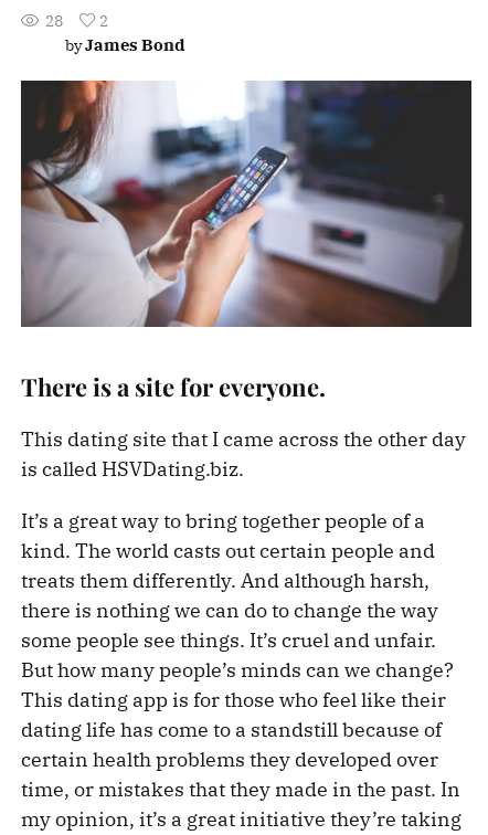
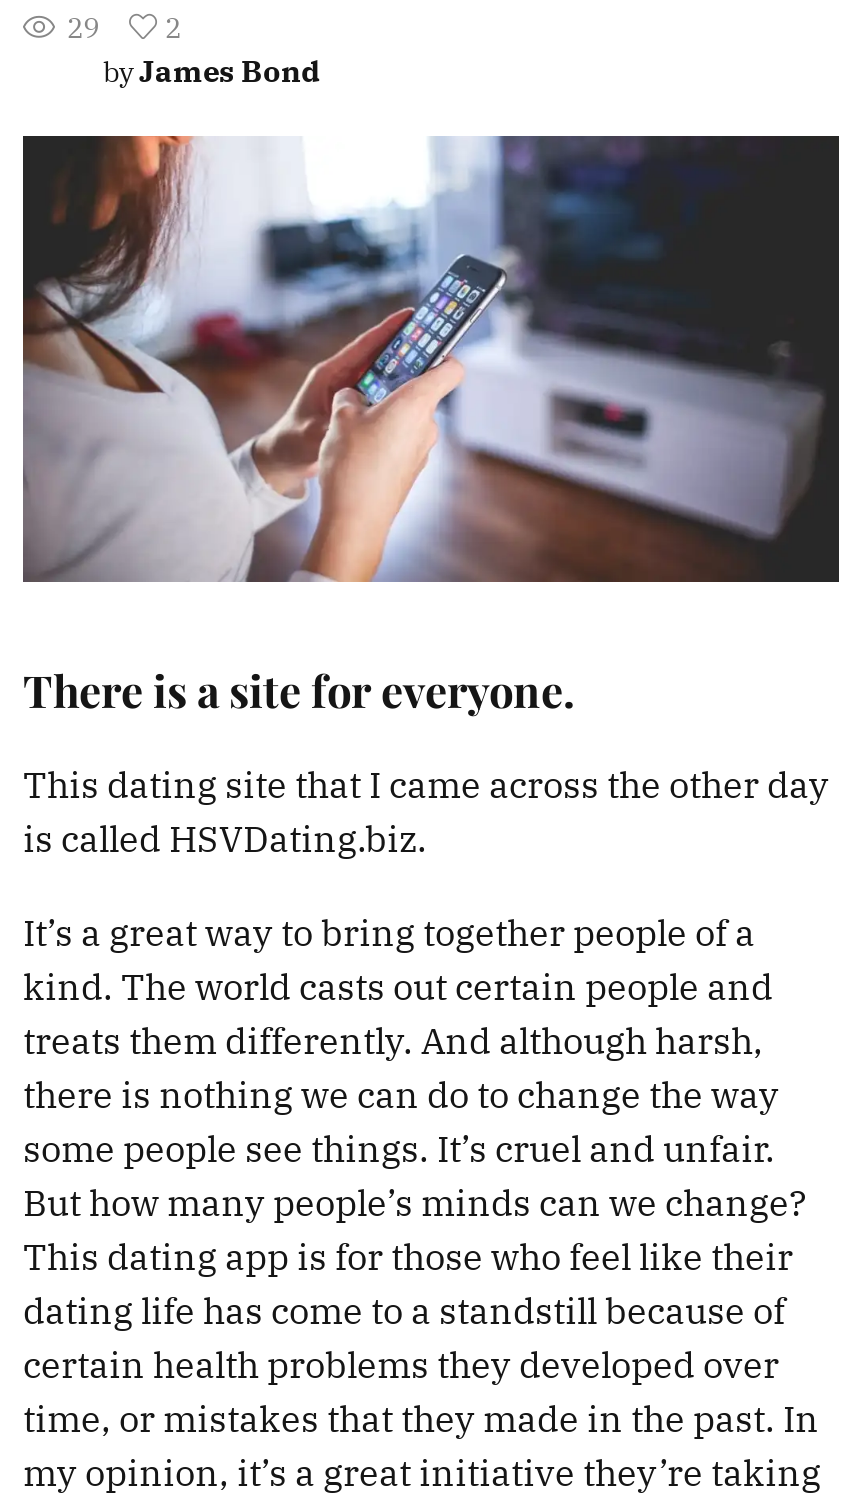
[45,11,108,30] 28 2 -> [67,9,181,45] 29 2

